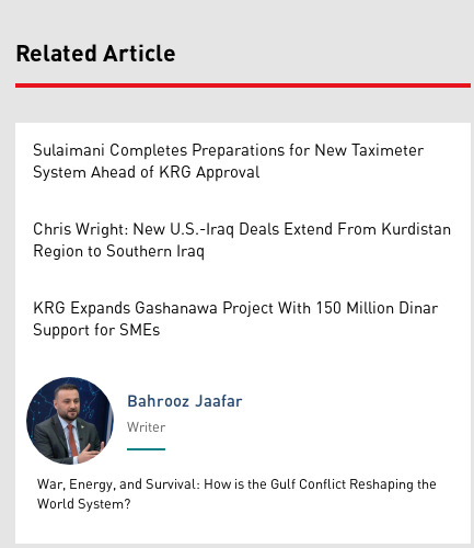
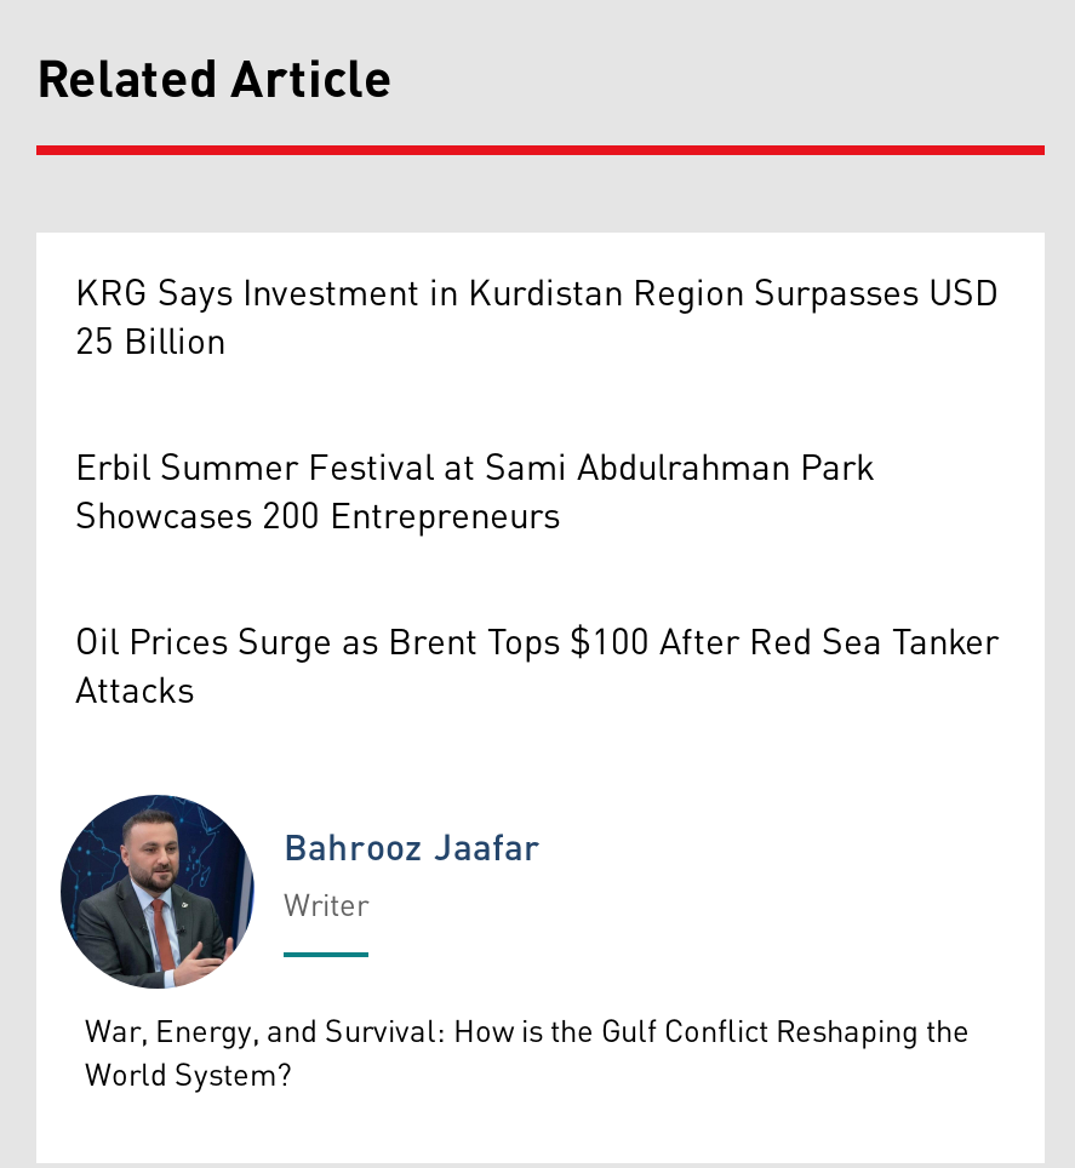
[33,134,424,188] Sulaimani Completes Preparations for New Taximeter | System Ahead of KRG Approval -> [75,258,999,377] KRG Says Investment in Kurdistan Region Surpasses USD | 25 Billion
[33,213,451,267] Chris Wright: New U.S.-Iraq Deals Extend From Kurdistan | Region to Southern Iraq -> [75,433,875,551] Erbil Summer Festival at Sami Abdulrahman Park | Showcases 200 Entrepreneurs
[33,292,438,346] KRG Expands Gashanawa Project With 150 Million Dinar | Support for SMEs -> [75,607,999,726] Oil Prices Surge as Brent Tops $100 After Red Sea Tanker | Attacks

